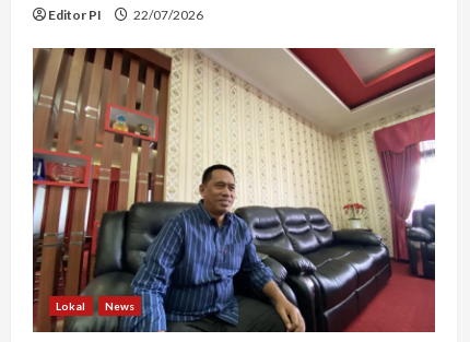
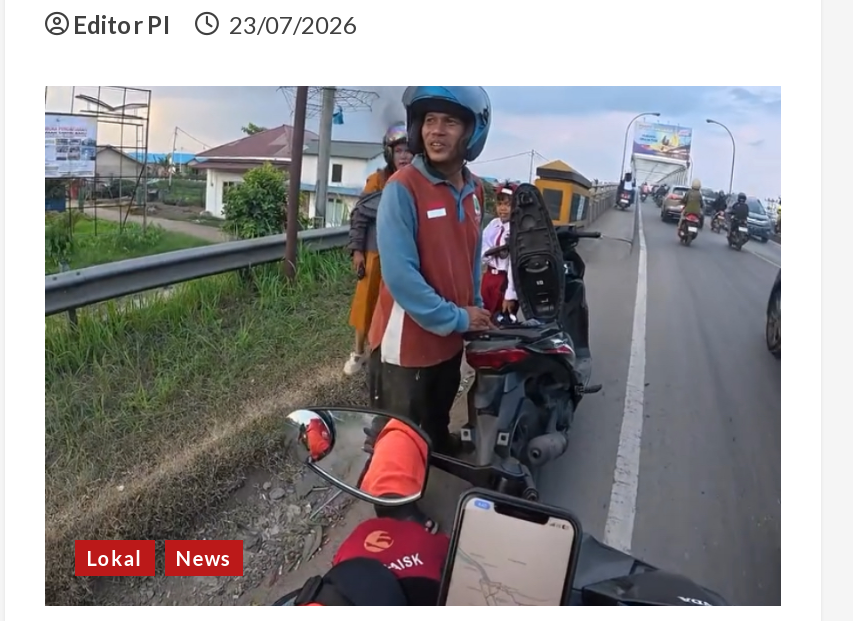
[48,6,203,23] Editor PI 22/07/2026 -> [73,10,357,40] Editor PI 23/07/2026
[32,47,436,333] [image] -> [43,84,783,608] [image]

